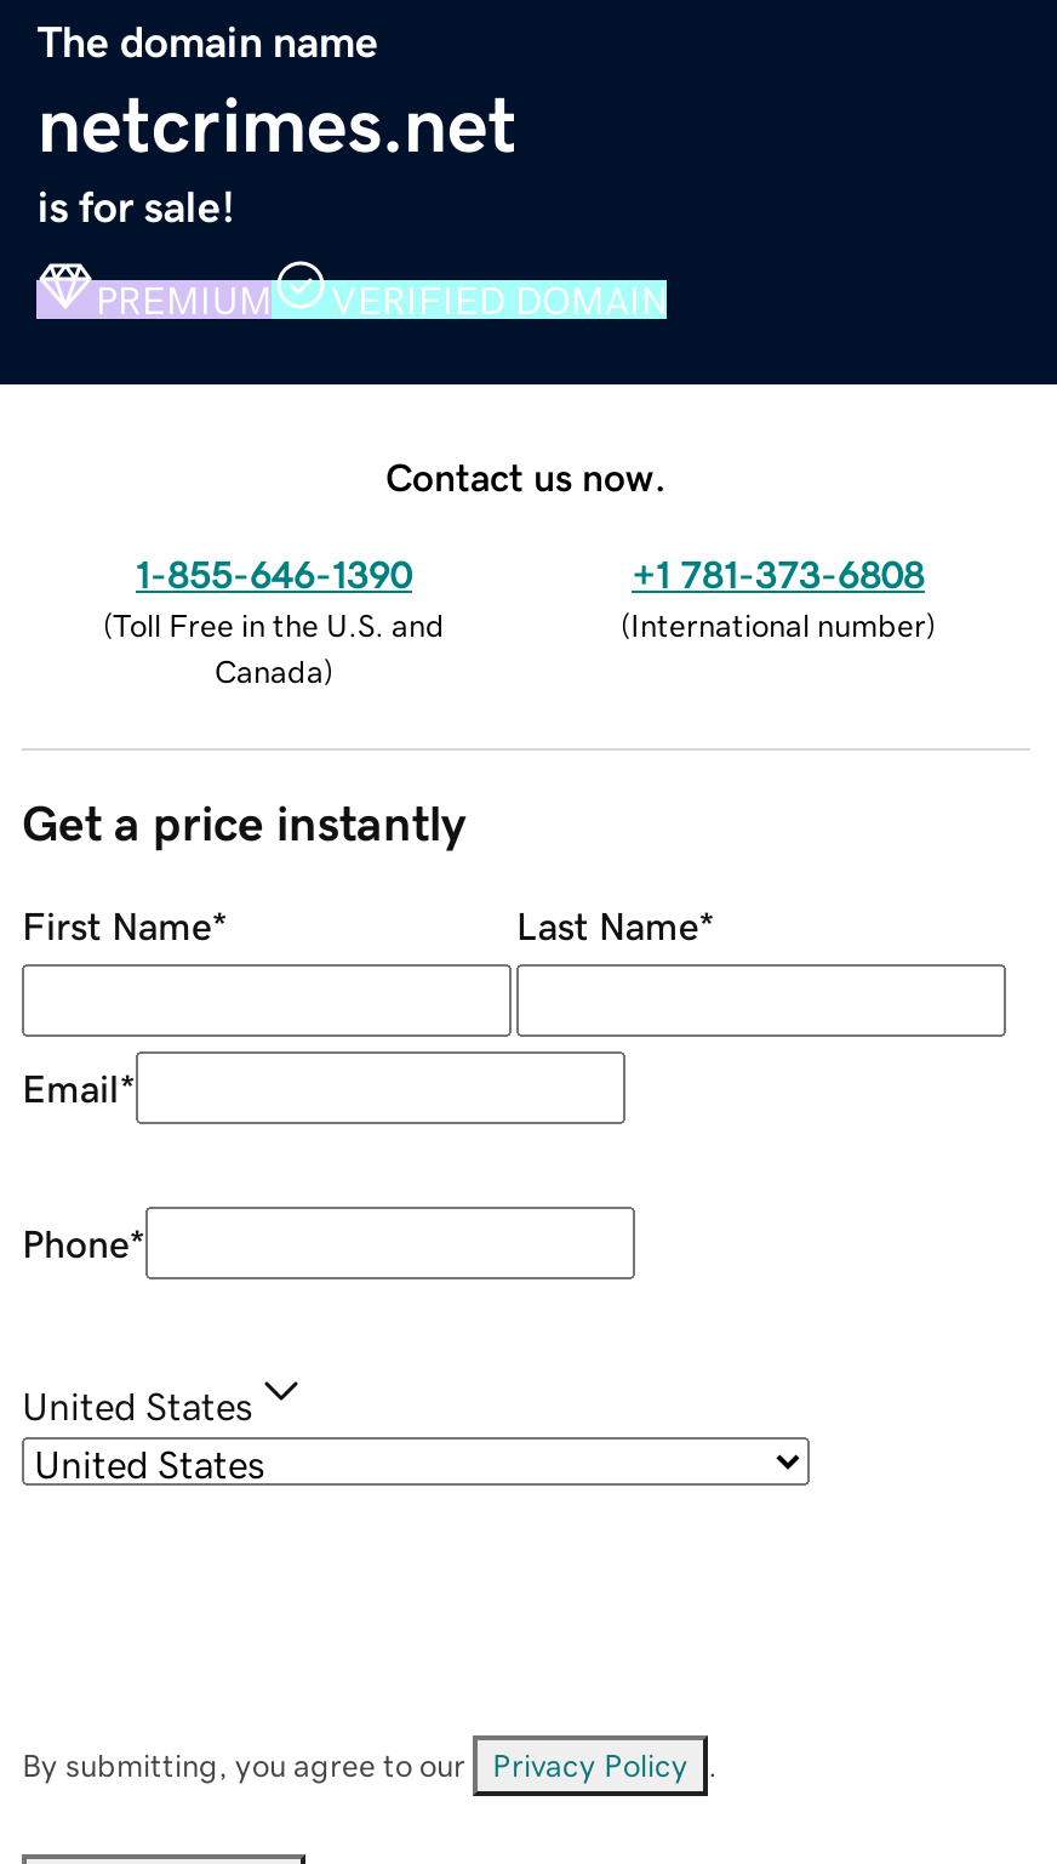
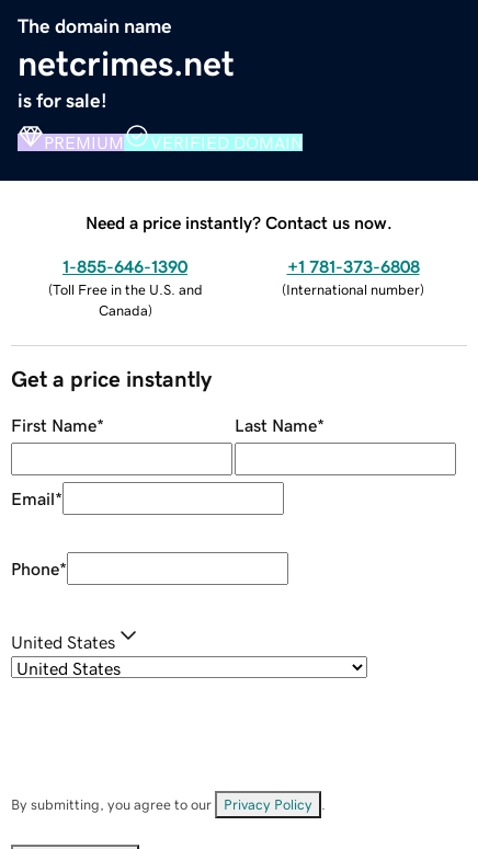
[385,456,667,495] Contact us now. -> [86,213,392,231] Need a price instantly? Contact us now.

